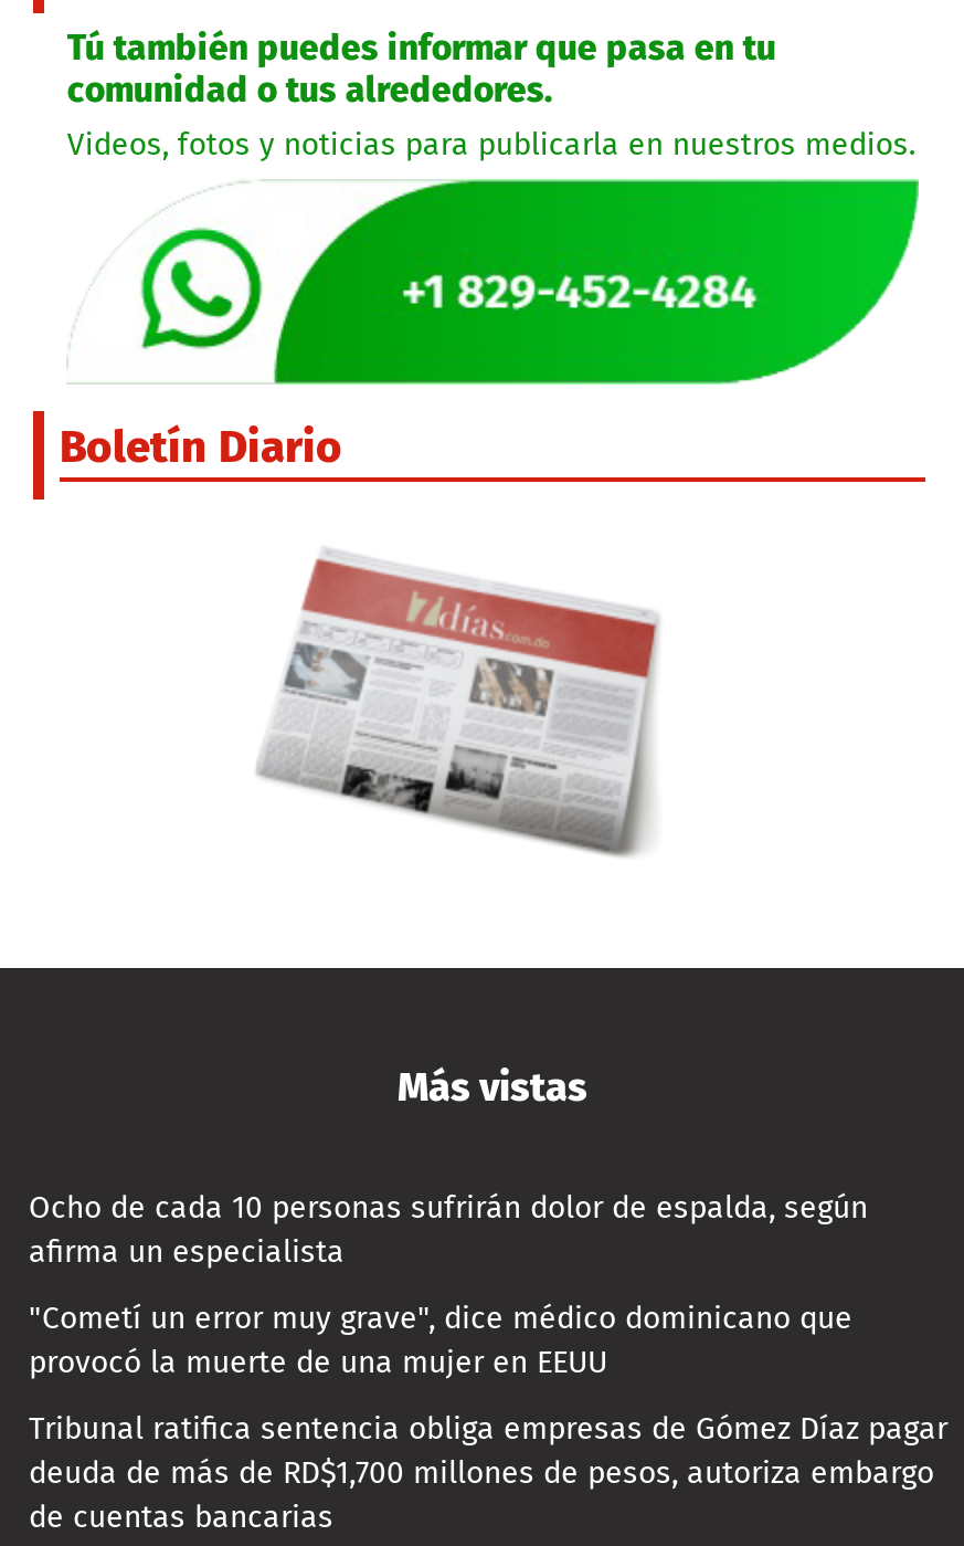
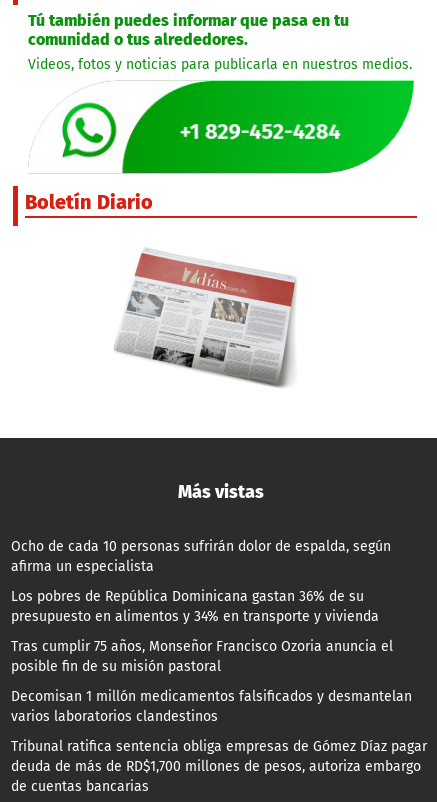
[29,1300,852,1381] "Cometí un error muy grave", dice médico dominicano que | provocó la muerte de una mujer en EEUU -> [11,587,412,724] Los pobres de República Dominicana gastan 36% de su | presupuesto en alimentos y 34% en transporte y vivienda | Tras cumplir 75 años, Monseñor Francisco Ozoria anuncia el | posible fin de su misión pastoral | Decomisan 1 millón medicamentos falsificados y desmantelan | varios laboratorios clandestinos

